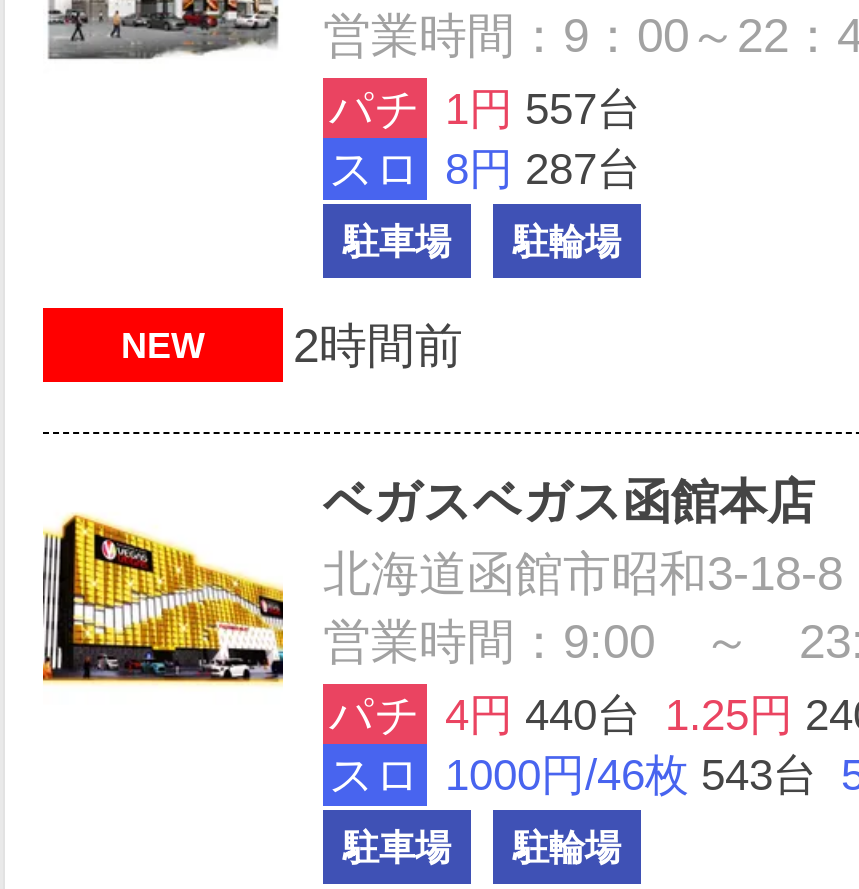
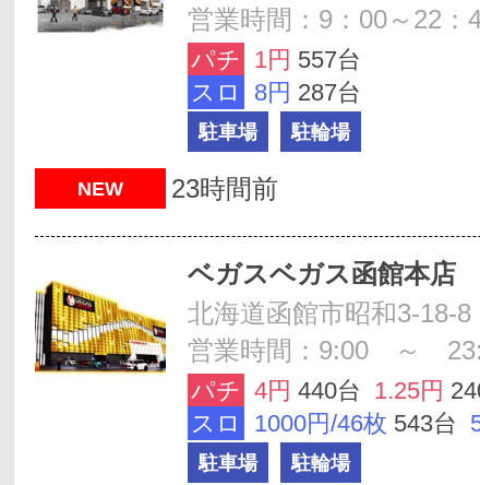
[293,317,463,371] 2時間前 -> [171,173,278,203] 23時間前

